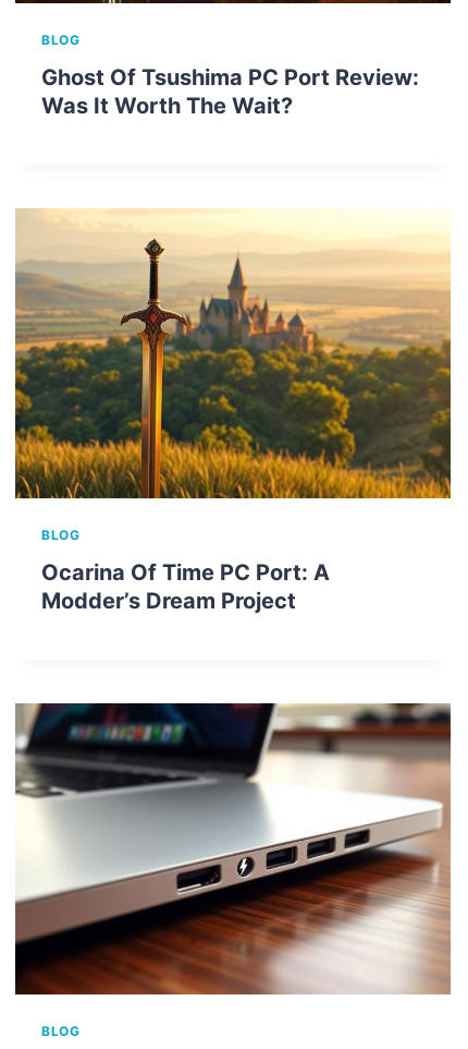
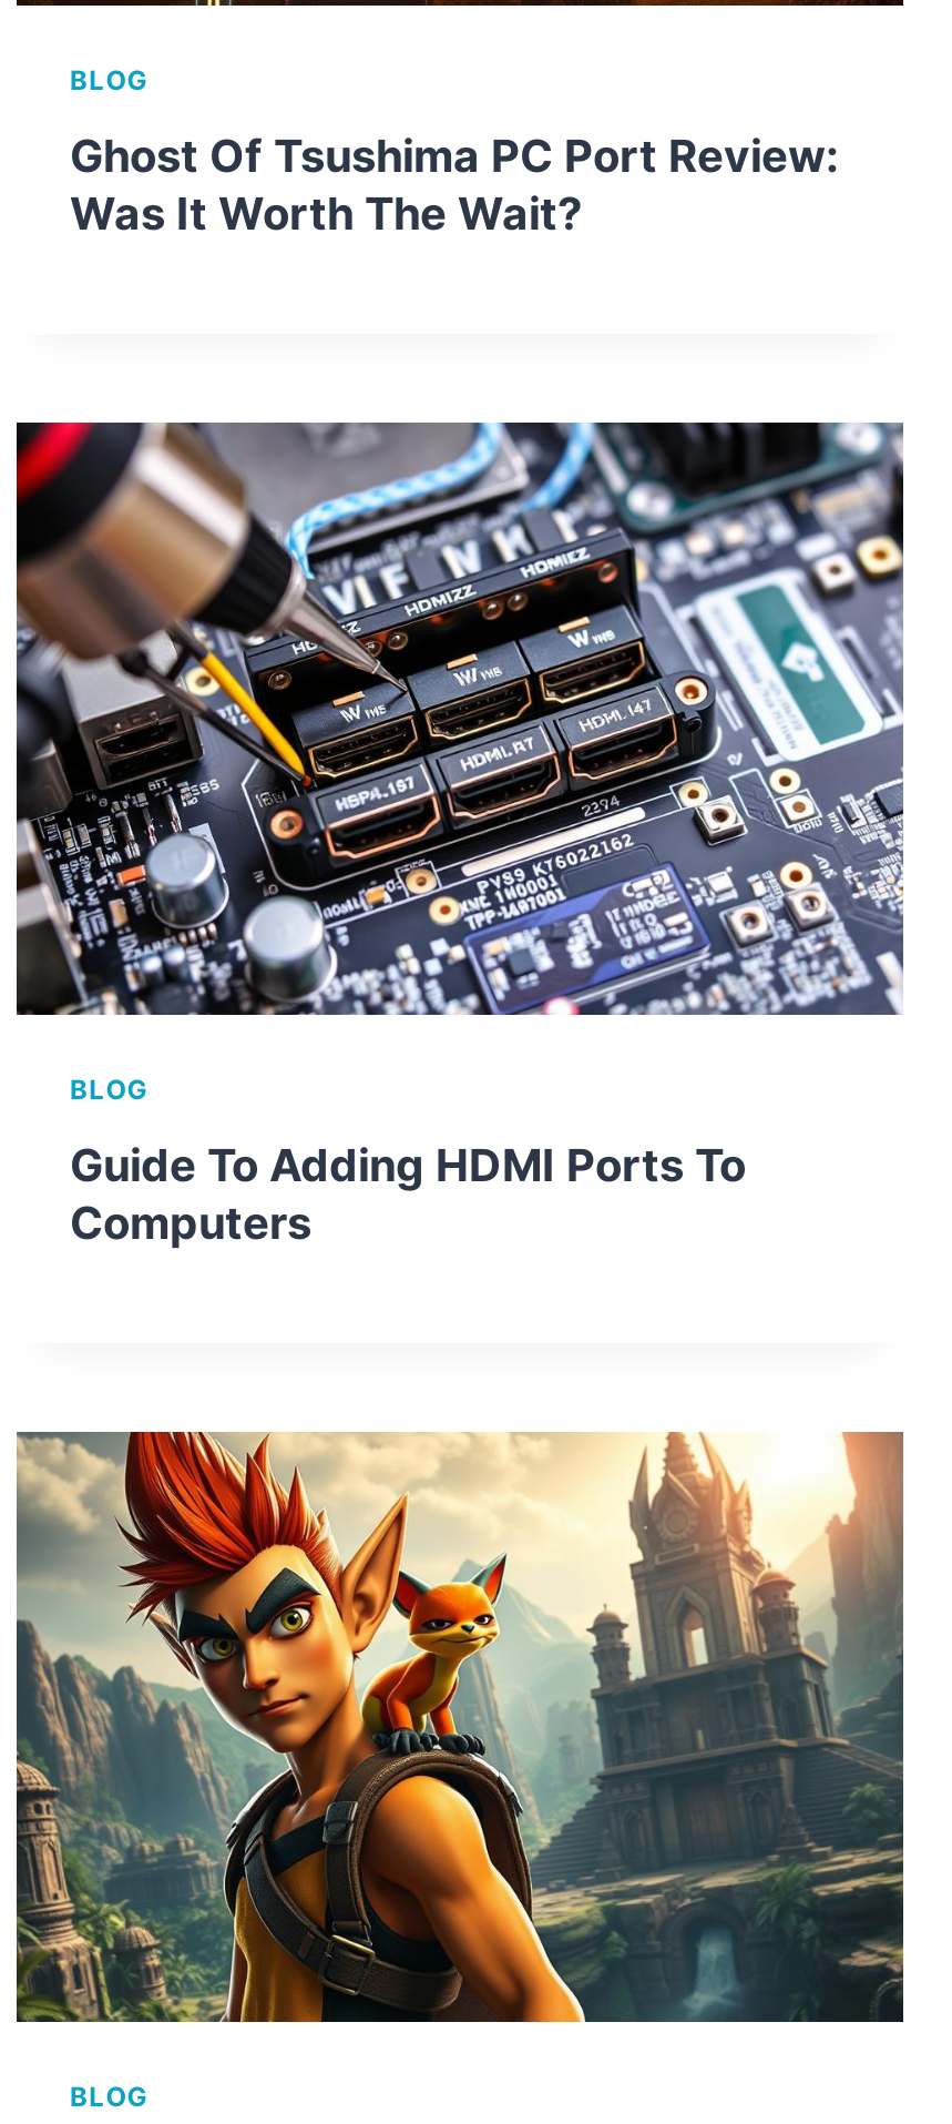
[14,207,452,499] [image] -> [14,419,905,1018] [image]
[41,560,330,614] Ocarina Of Time PC Port: A | Modder’s Dream Project -> [70,1138,746,1249] Guide To Adding HDMI Ports To | Computers
[15,702,452,996] [image] -> [14,1429,905,2023] [image]

